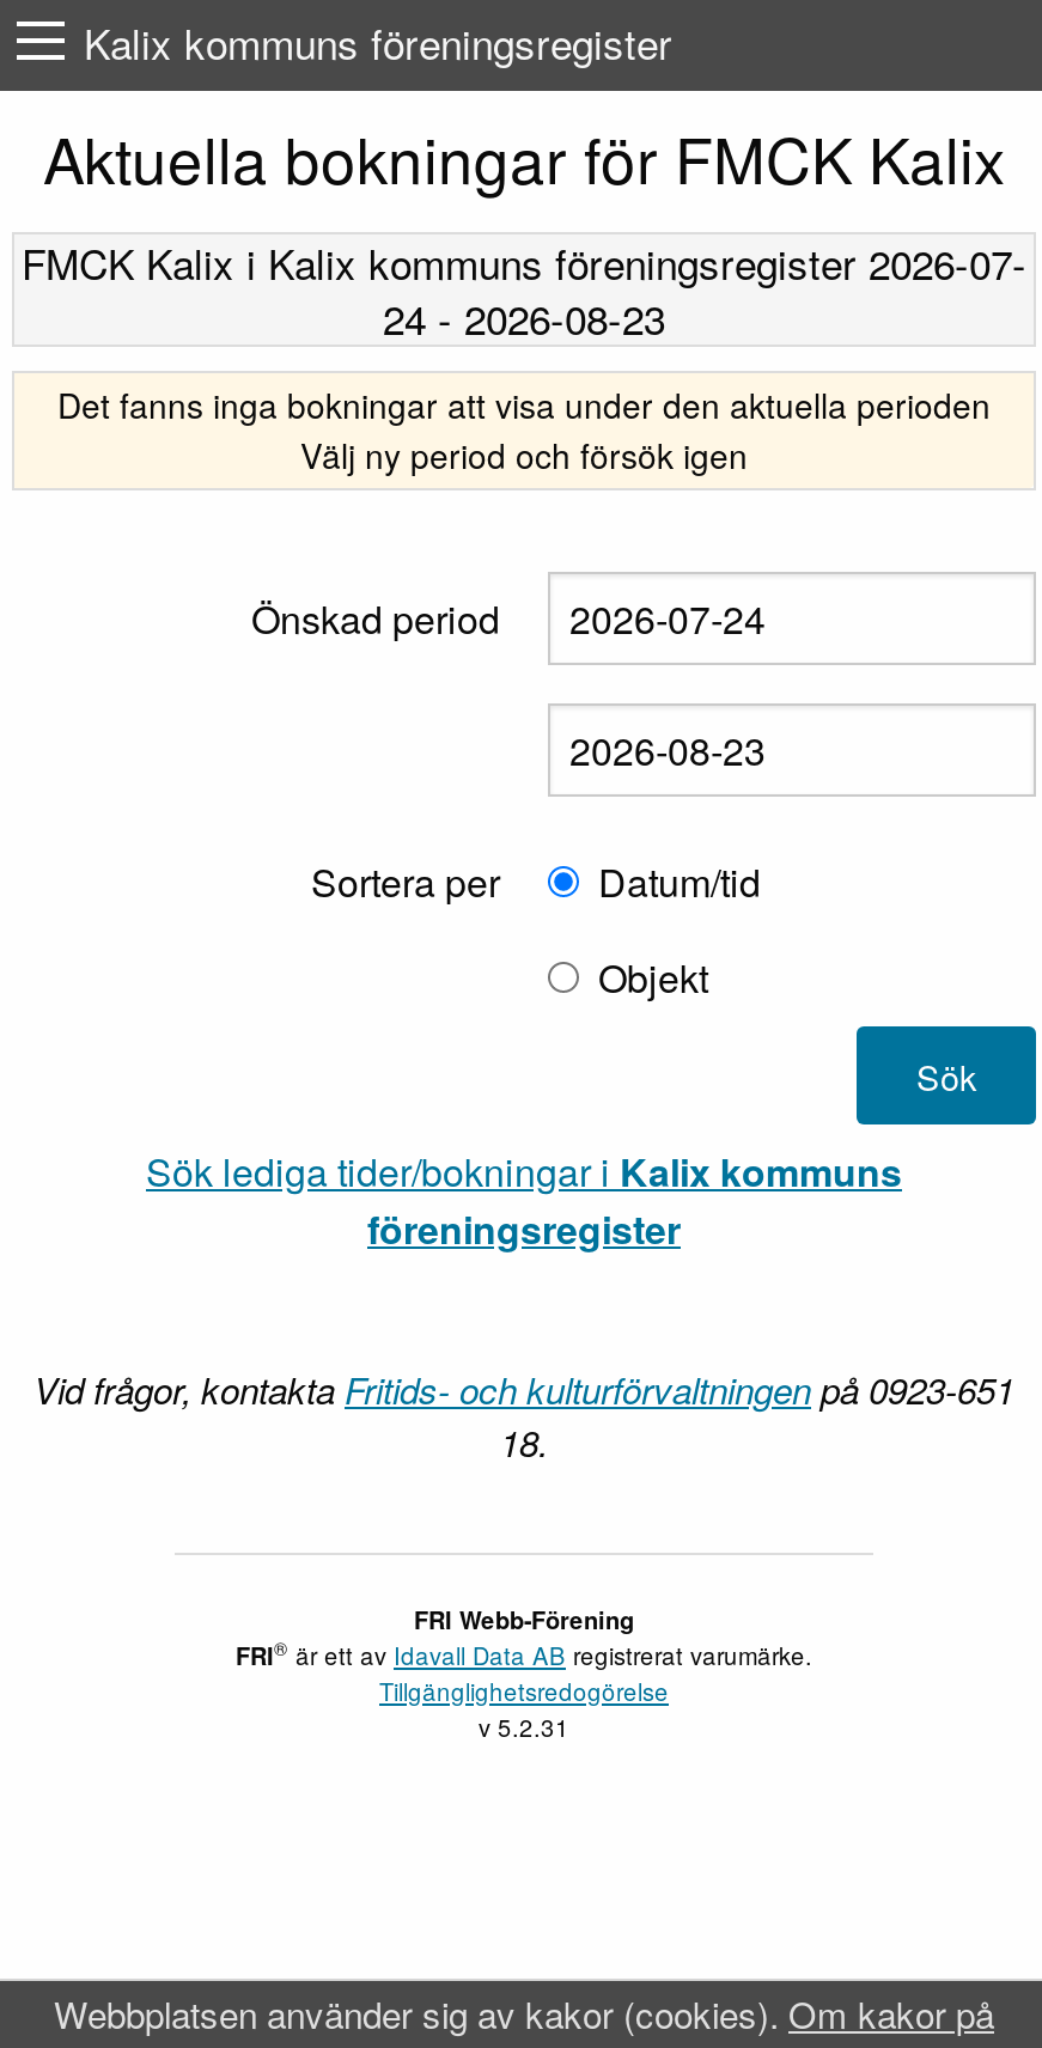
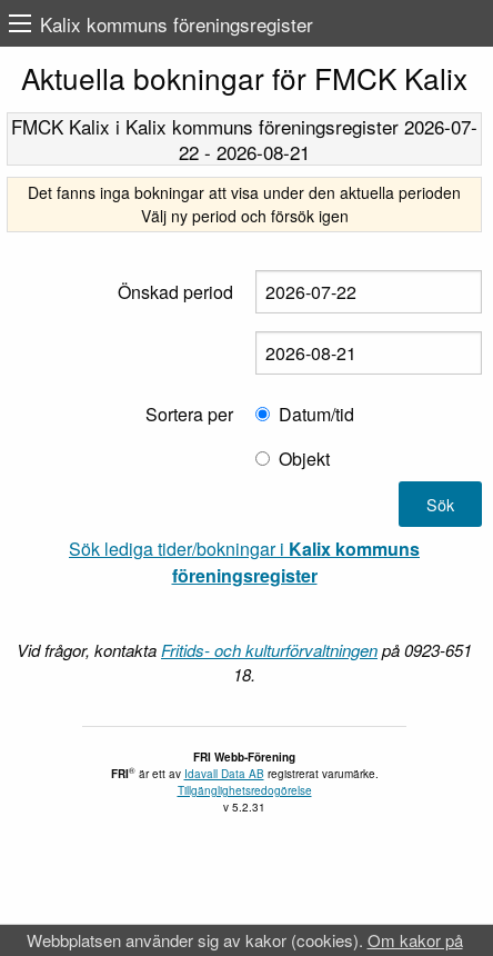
[383,288,665,348] 24 - 2026-08-23 -> [179,138,310,166] 22 - 2026-08-21

